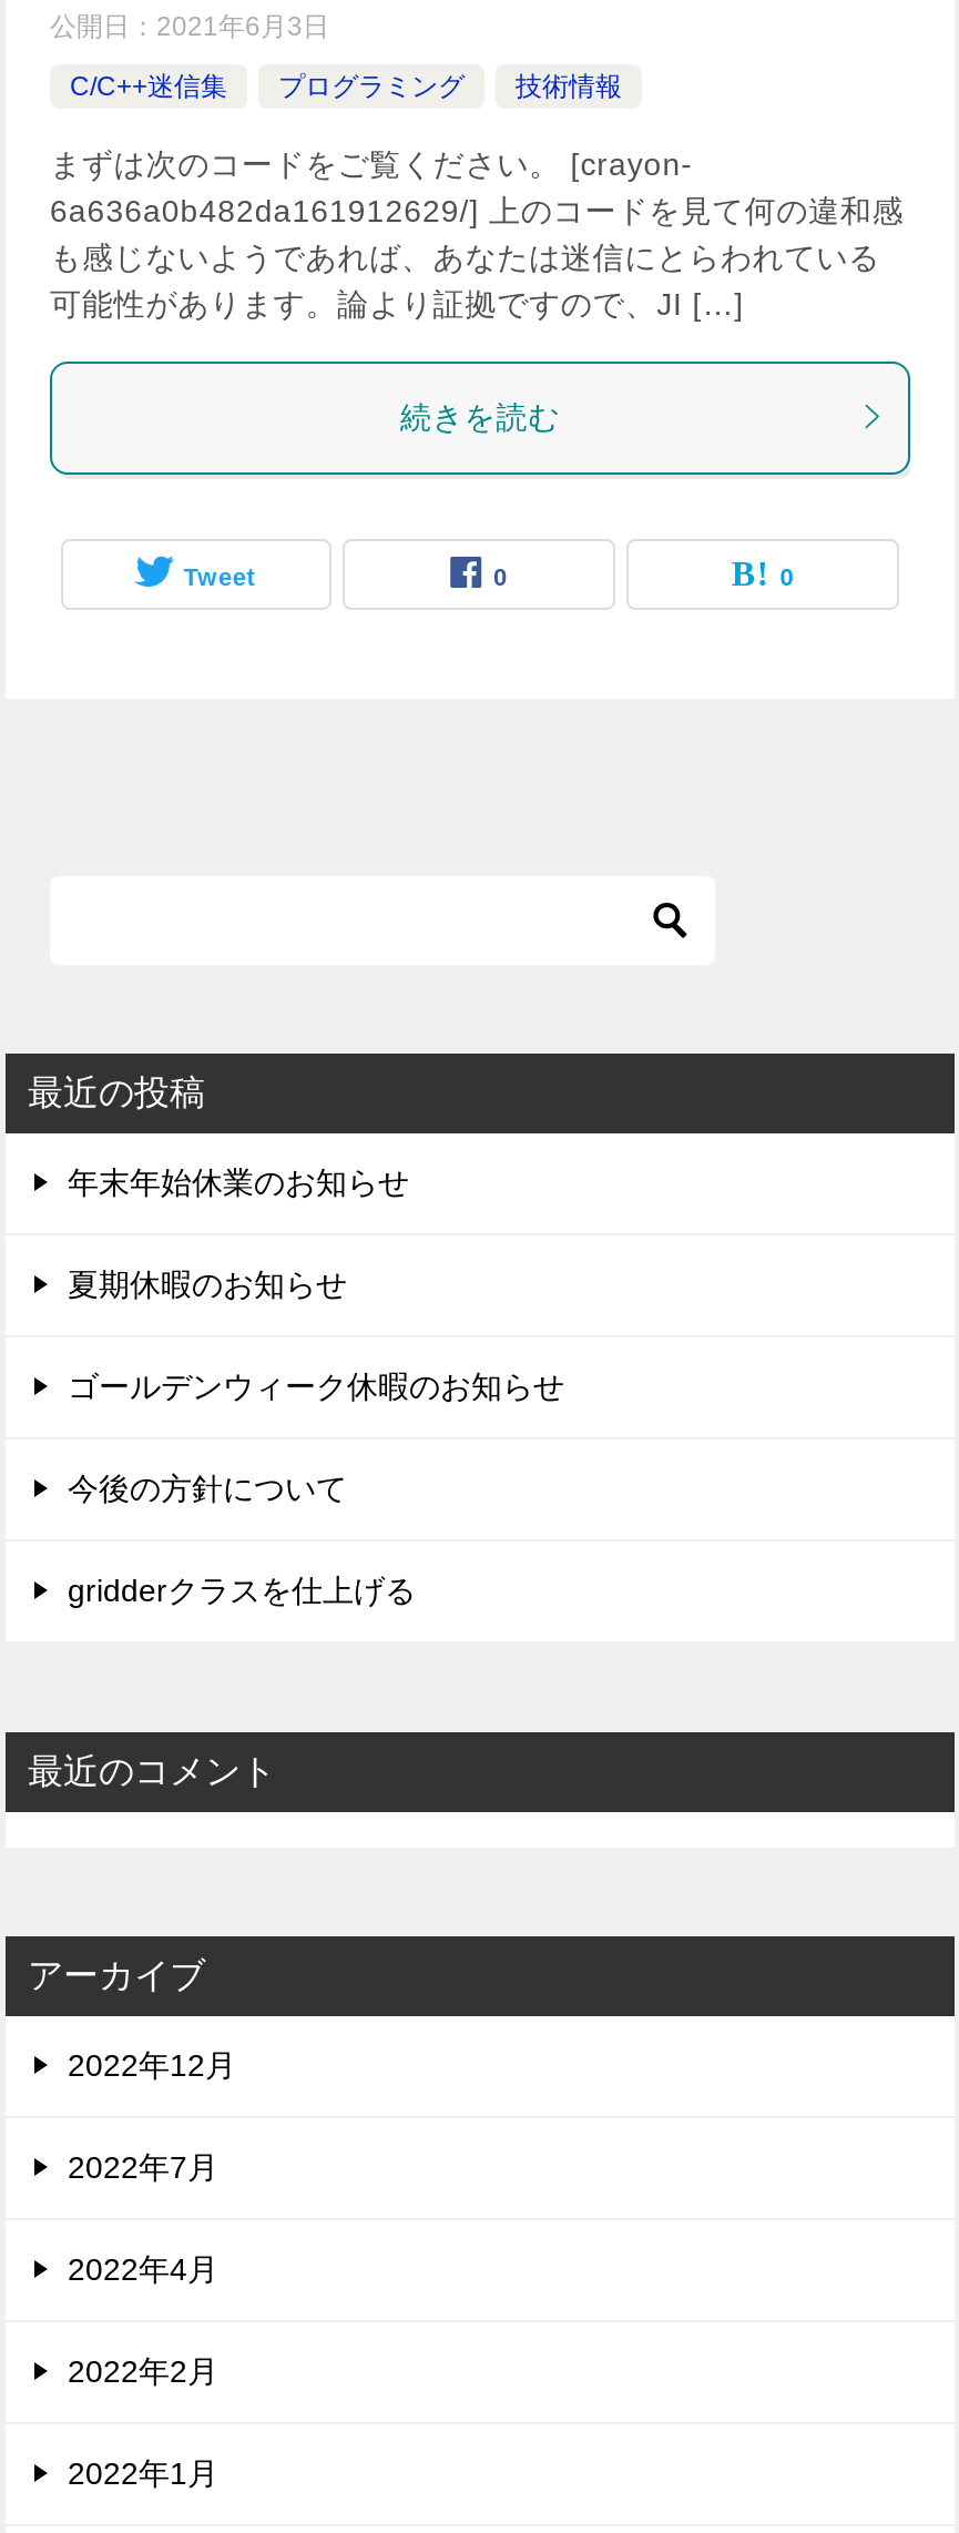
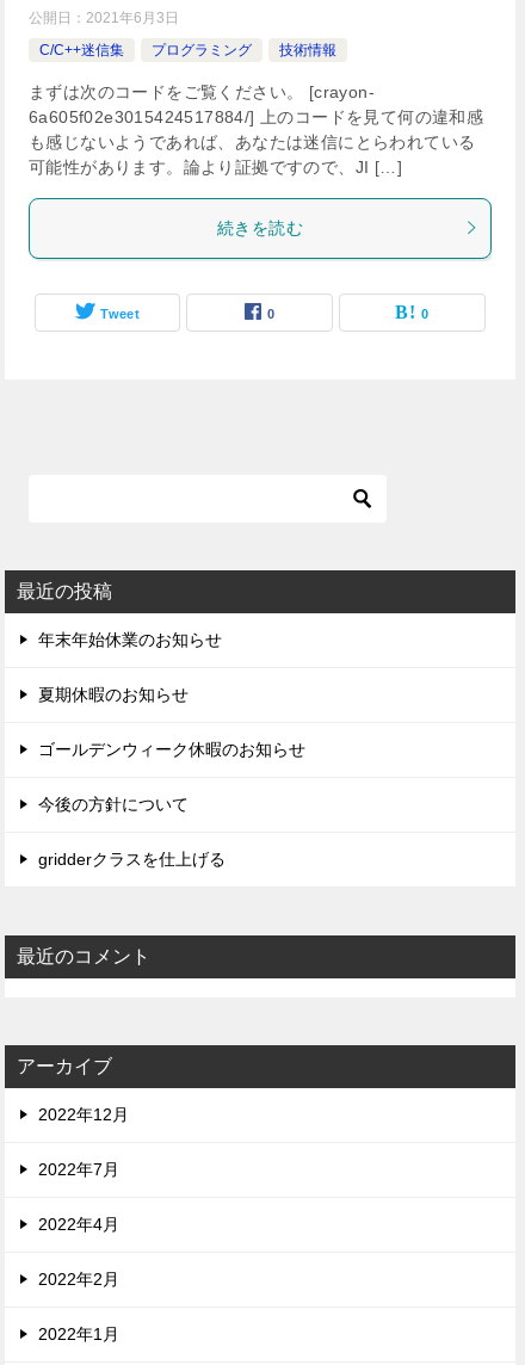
[50,193,904,228] 6a636a0b482da161912629/] 上のコードを見て何の違和感 -> [29,107,483,126] 6a605f02e3015424517884/] 上のコードを見て何の違和感

